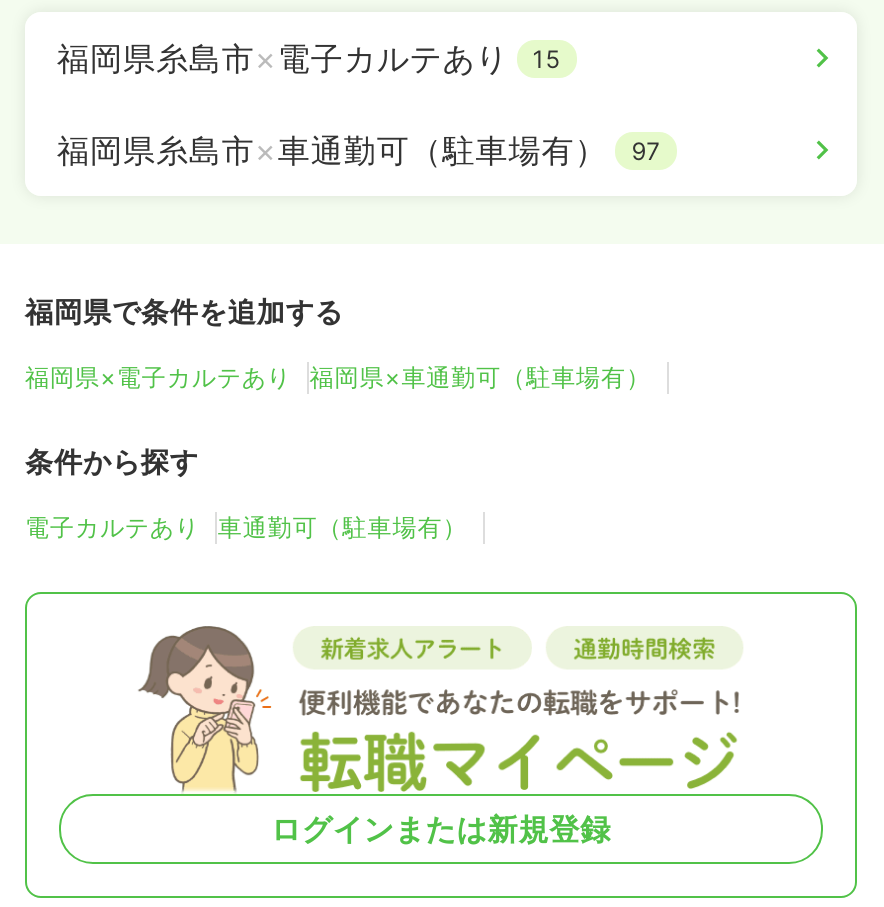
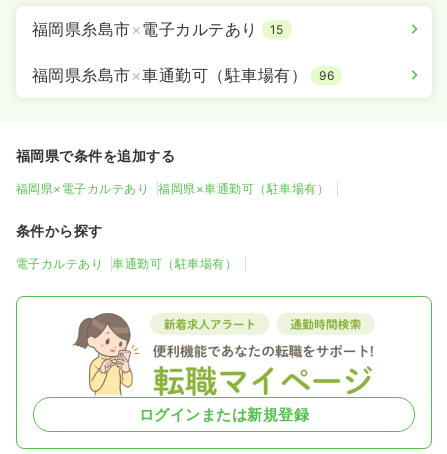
[57,129,661,169] 福岡県糸島市×車通勤可（駐車場有） 97 -> [32,65,334,85] 福岡県糸島市×車通勤可（駐車場有） 96

